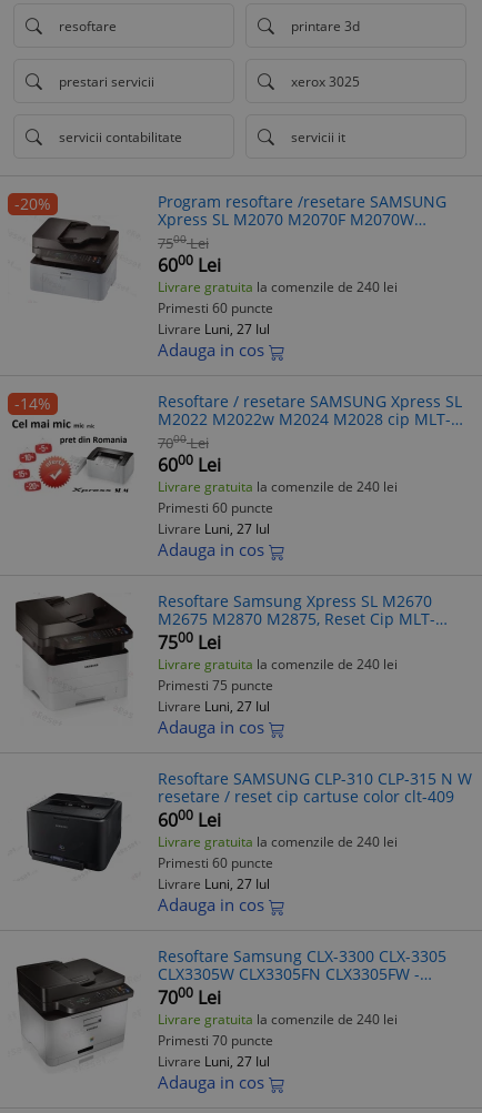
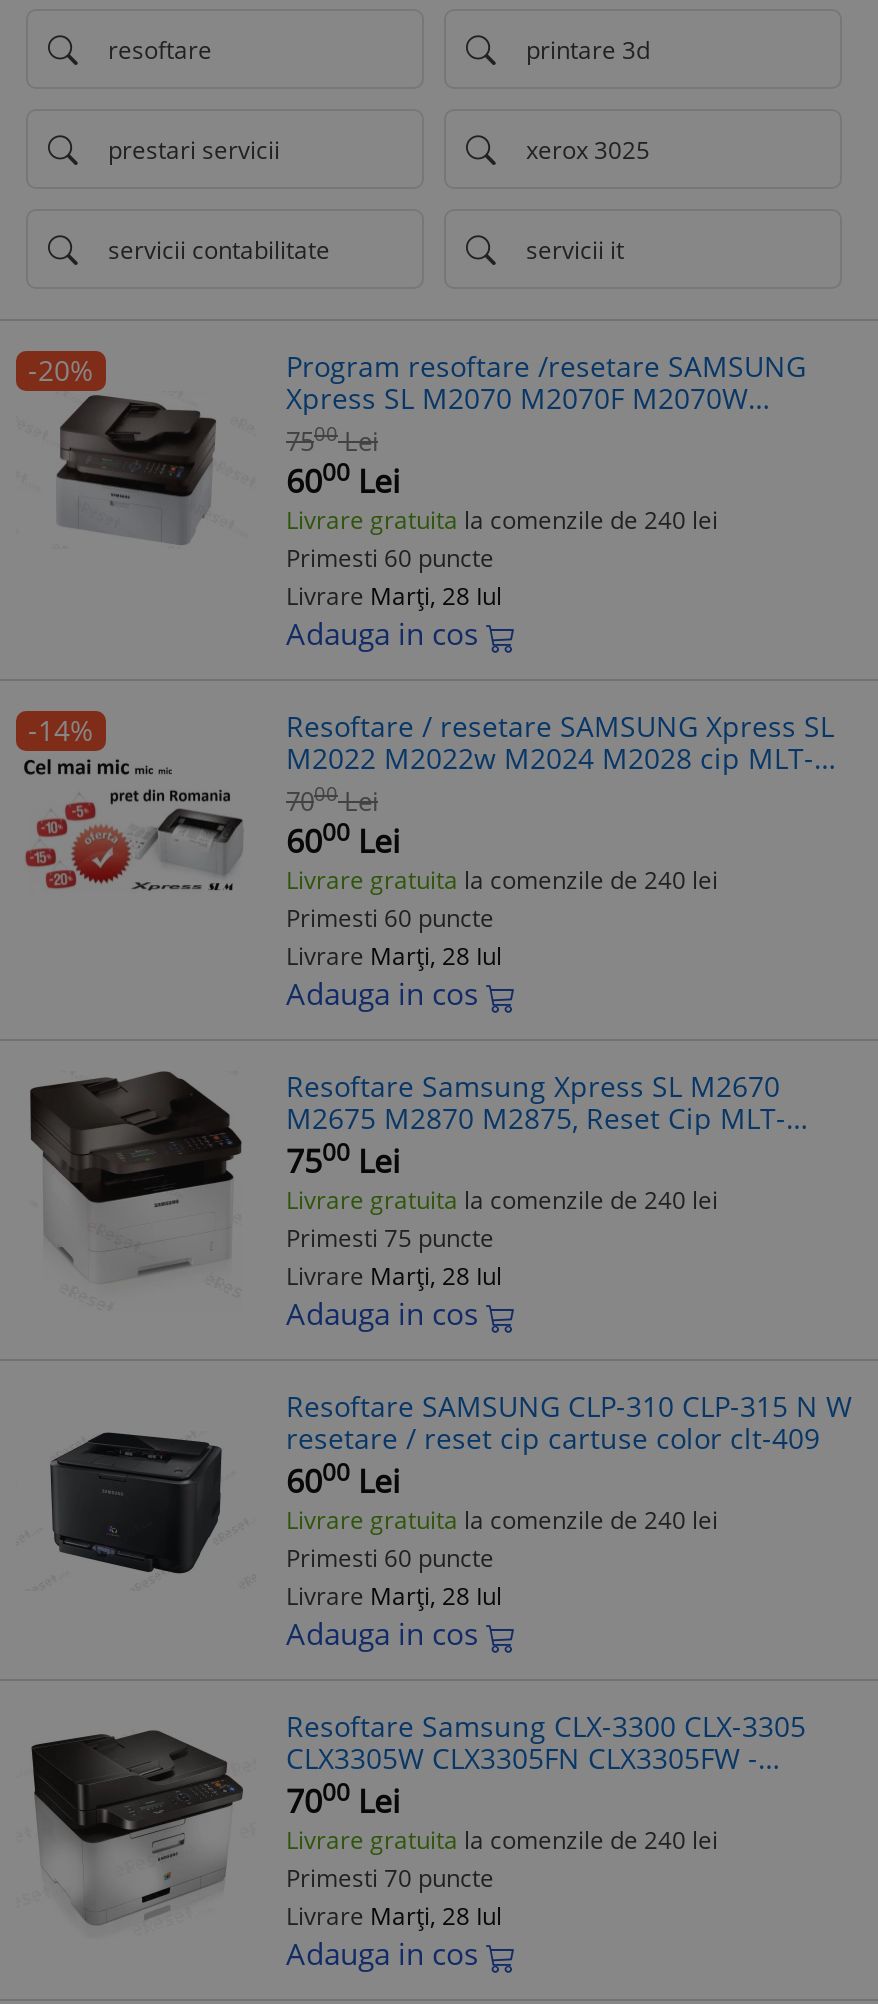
[158,320,270,338] Livrare Luni, 27 Iul -> [286,579,502,613] Livrare Marți, 28 Iul
[158,519,270,538] Livrare Luni, 27 Iul -> [286,939,502,973] Livrare Marți, 28 Iul
[158,697,270,716] Livrare Luni, 27 Iul -> [286,1259,502,1293] Livrare Marți, 28 Iul
[158,874,270,893] Livrare Luni, 27 Iul -> [286,1579,502,1613] Livrare Marți, 28 Iul
[158,1052,270,1071] Livrare Luni, 27 Iul -> [286,1899,502,1933] Livrare Marți, 28 Iul

